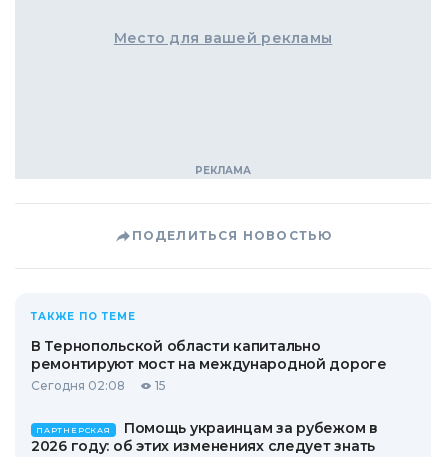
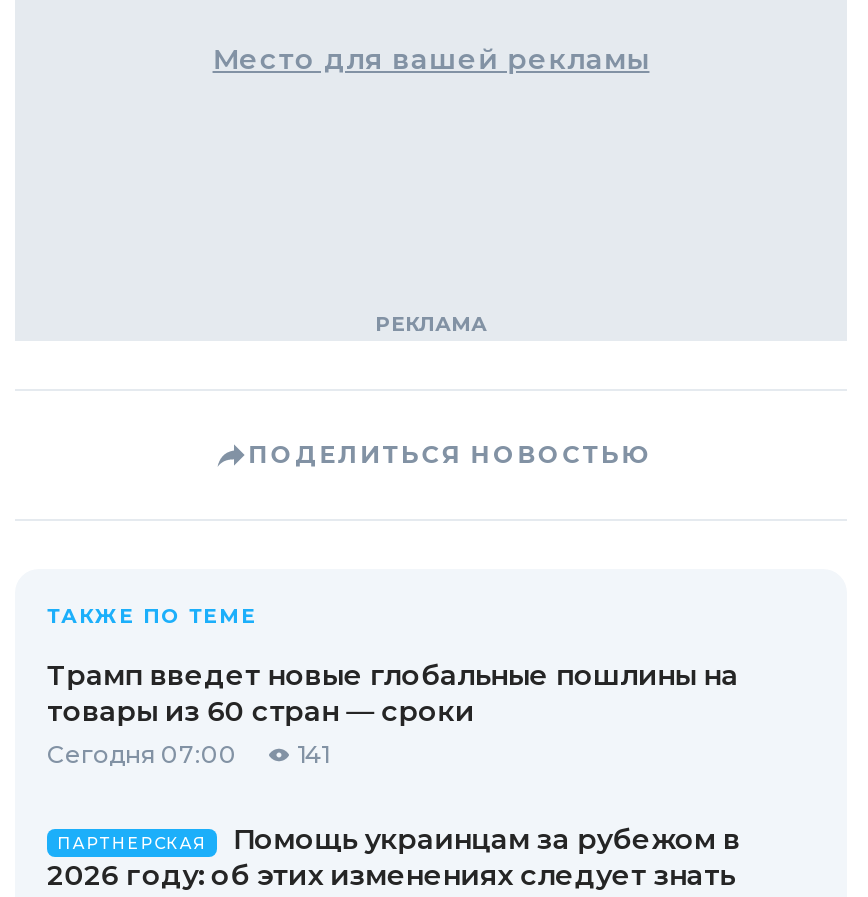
[31,337,387,393] В Тернопольской области капитально | ремонтируют мост на международной дороге | Сегодня 02:08 | 15 -> [47,657,739,769] Трамп введет новые глобальные пошлины на | товары из 60 стран — сроки | Сегодня 07:00 | 141

